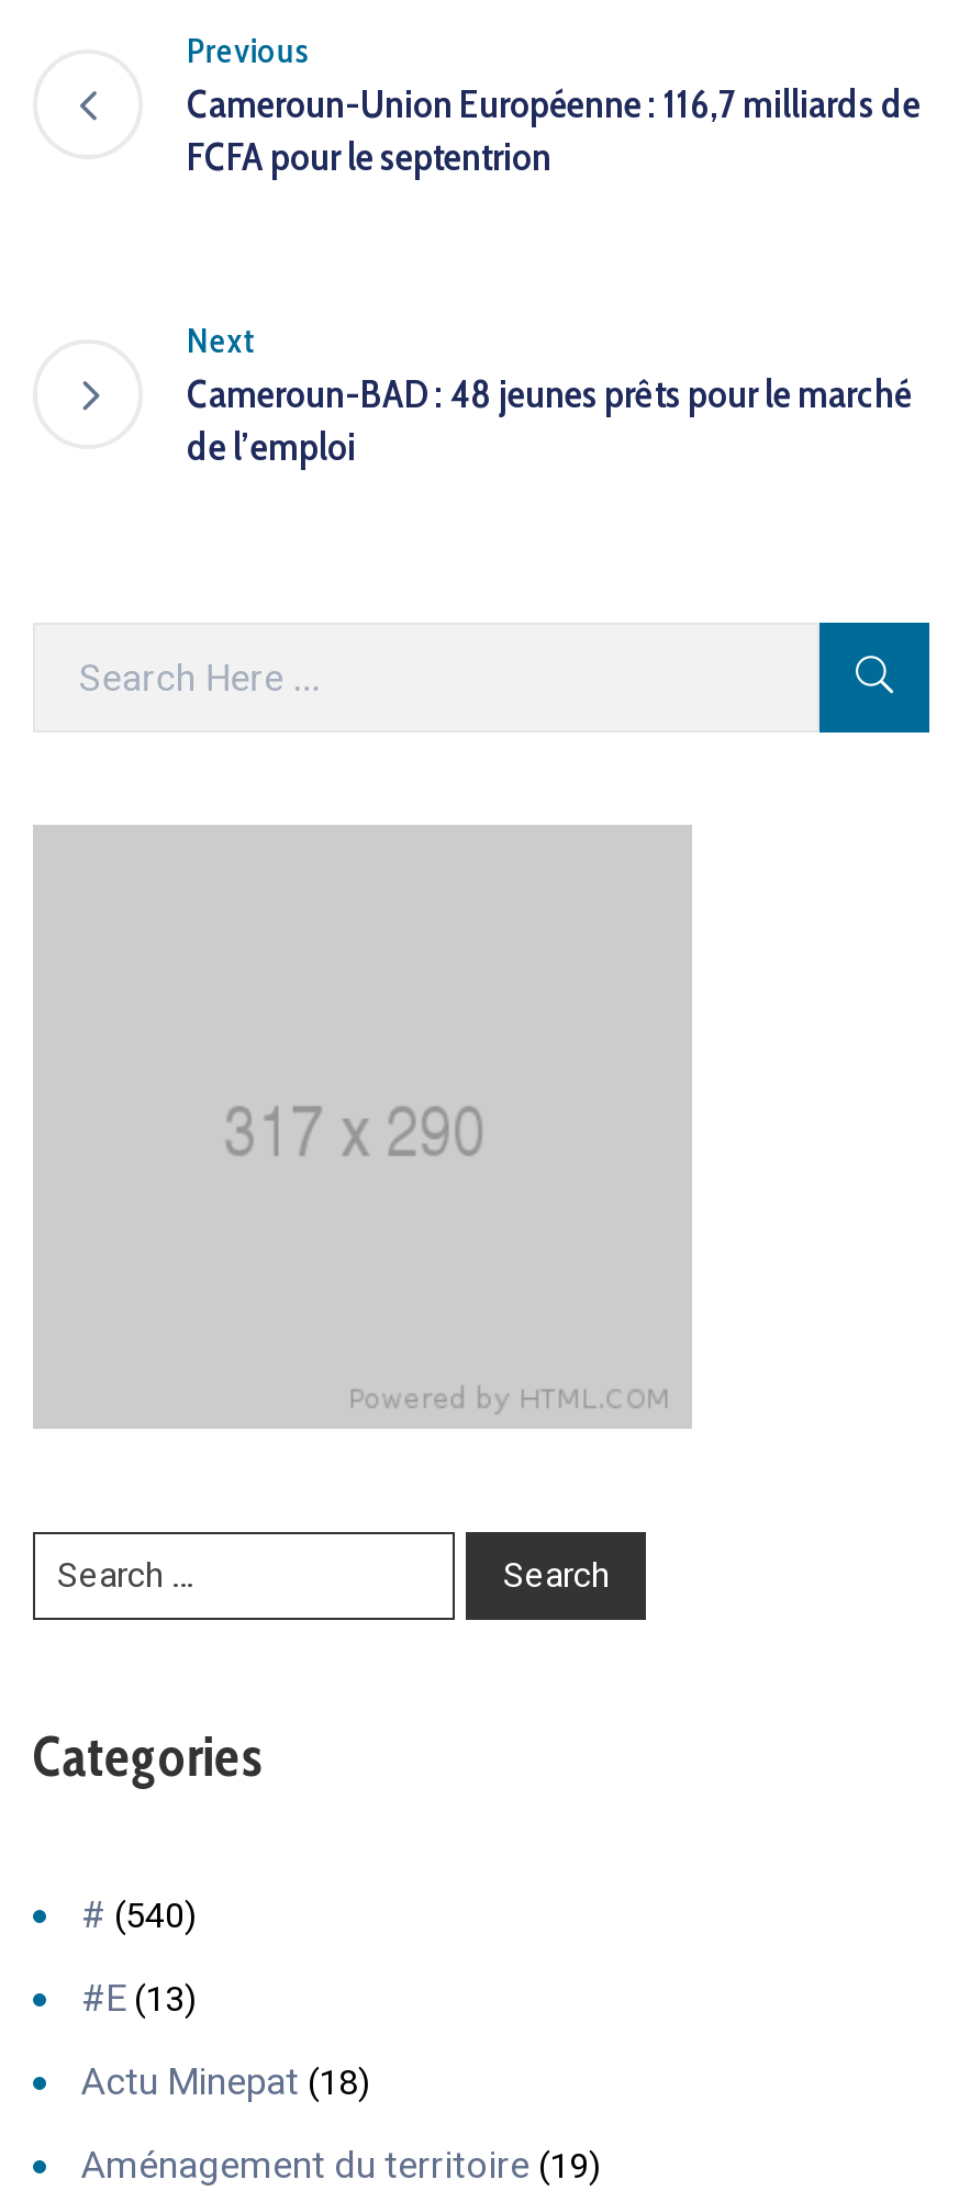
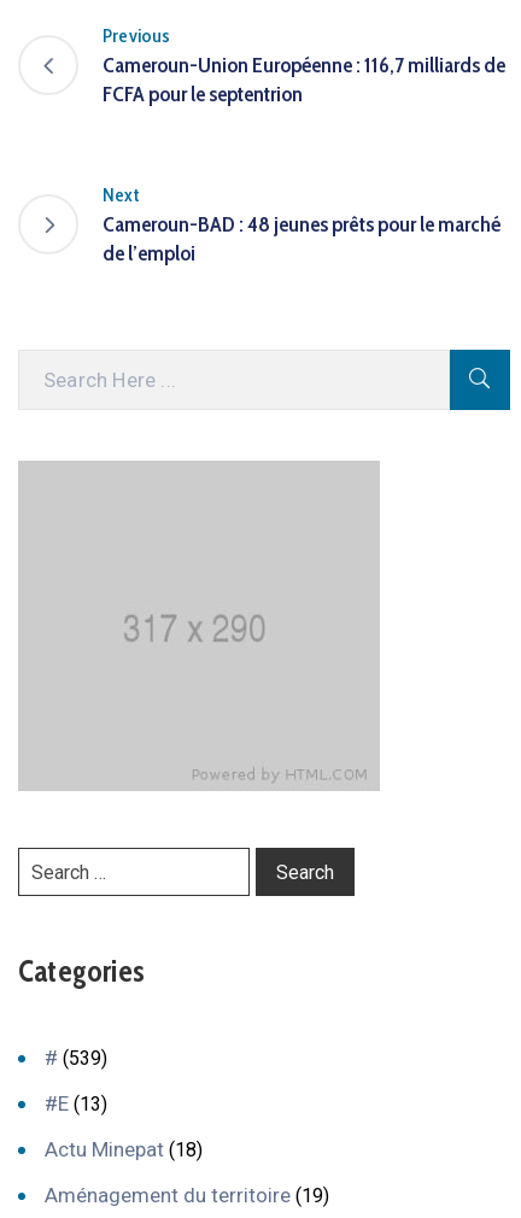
[81,1892,196,1936] #(540) -> [45,1046,107,1070] #(539)

